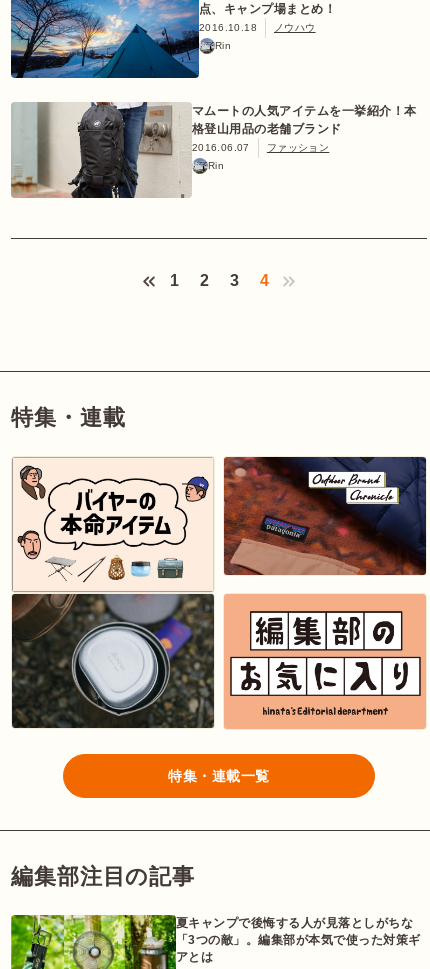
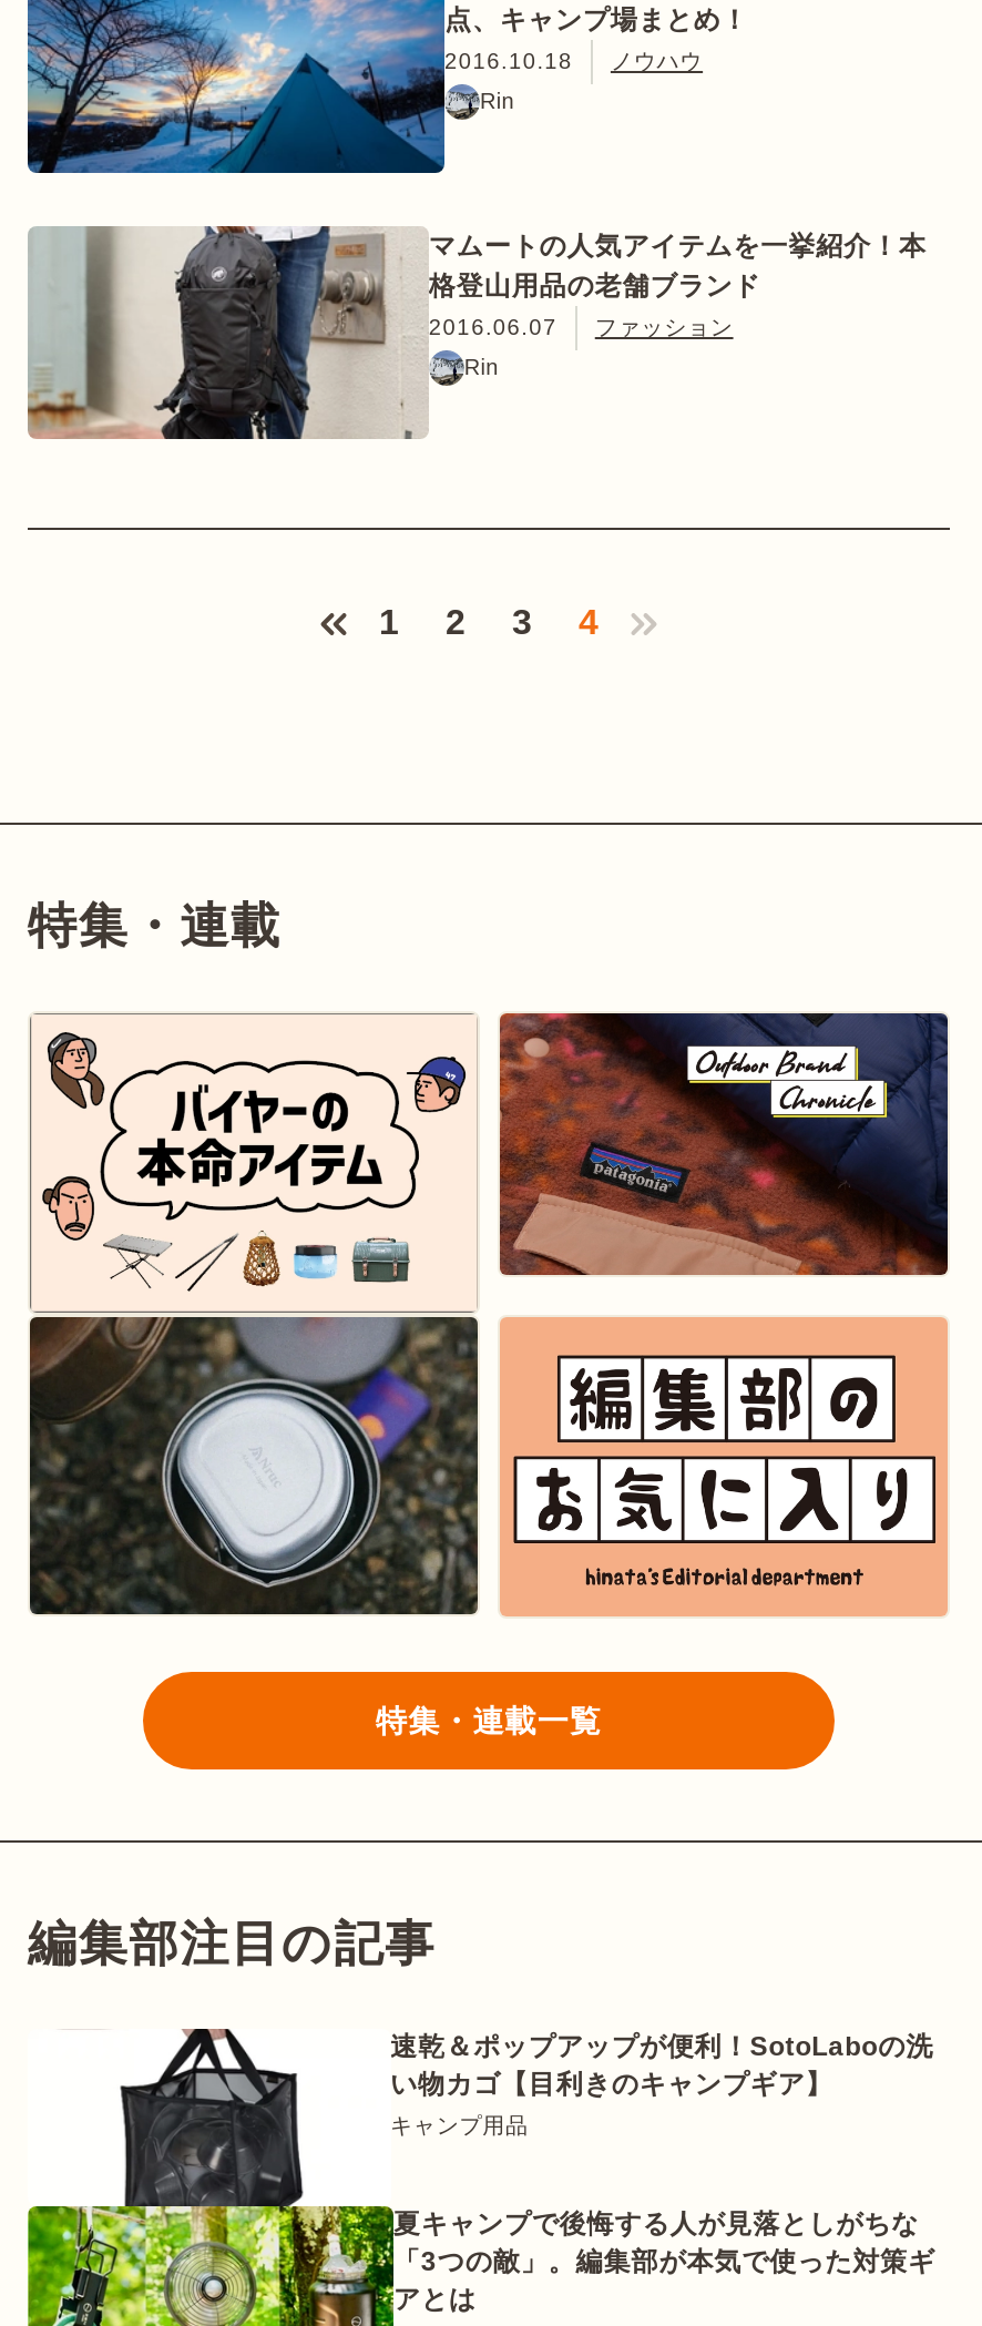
none -> [28,2027,933,2208] [image] | 速乾＆ポップアップが便利！SotoLaboの洗 | い物カゴ【目利きのキャンプギア】 | キャンプ用品

